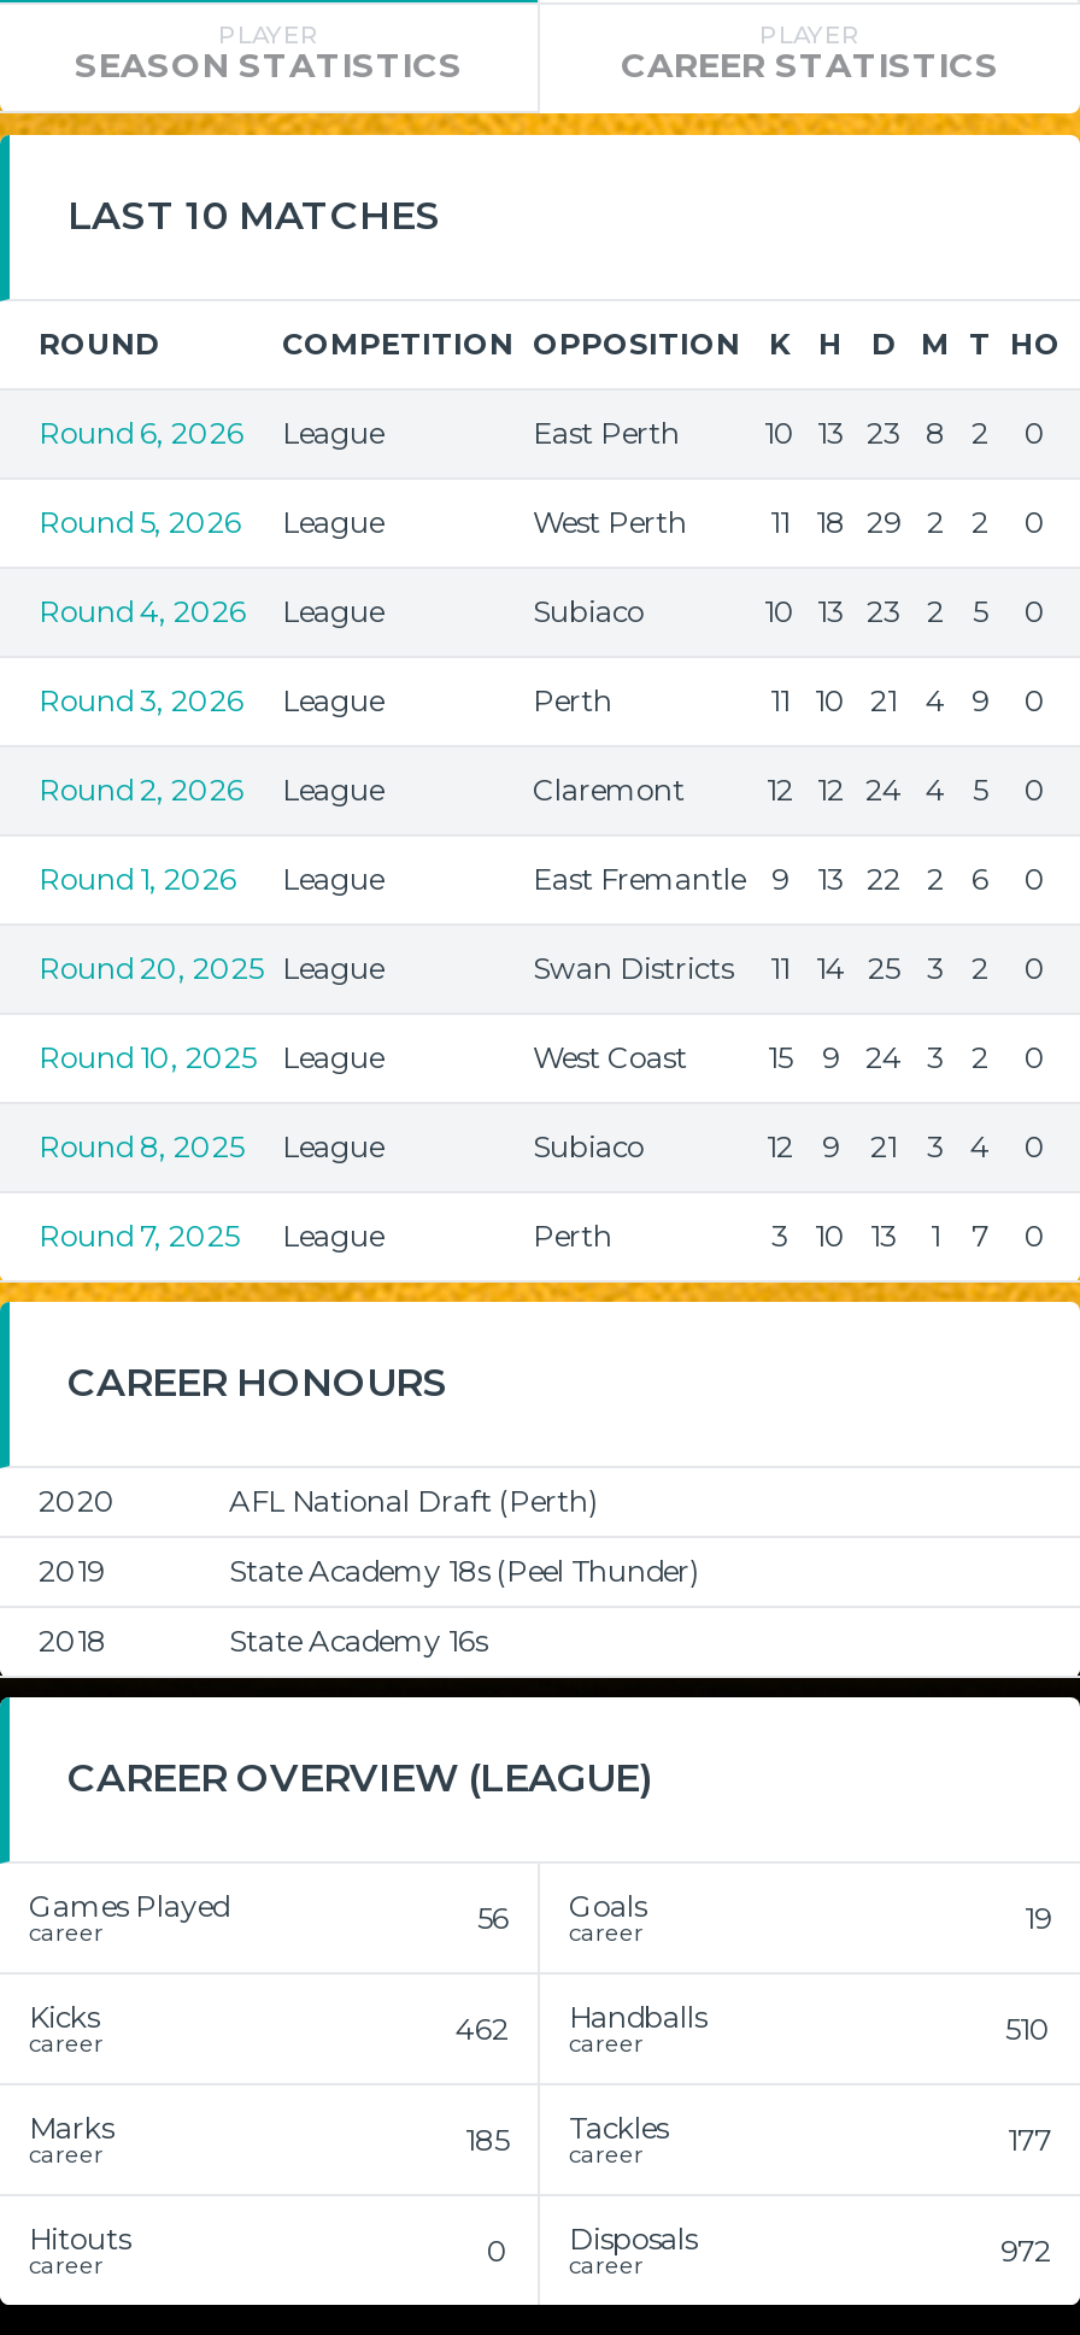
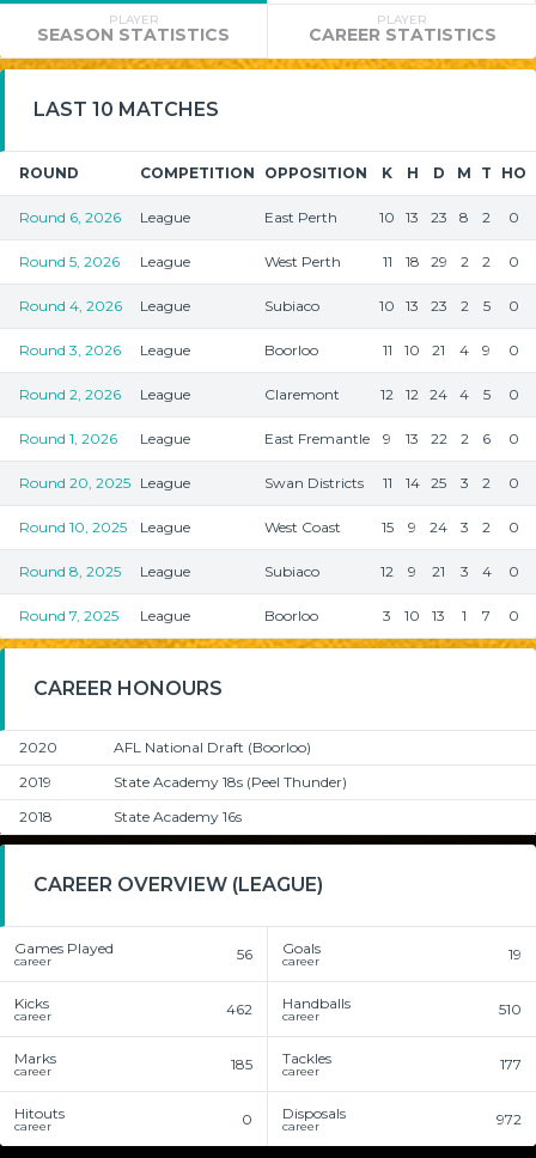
[533,682,612,718] Perth -> [264,341,318,359] Boorloo
[533,1218,612,1254] Perth -> [264,607,318,624] Boorloo
[229,1483,598,1519] AFL National Draft (Perth) -> [114,738,311,756] AFL National Draft (Boorloo)

